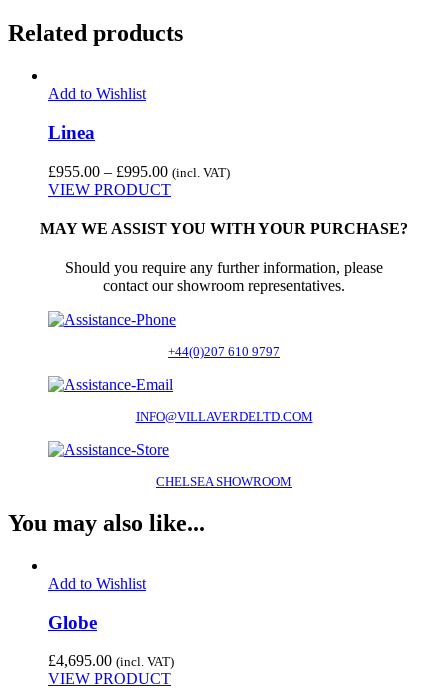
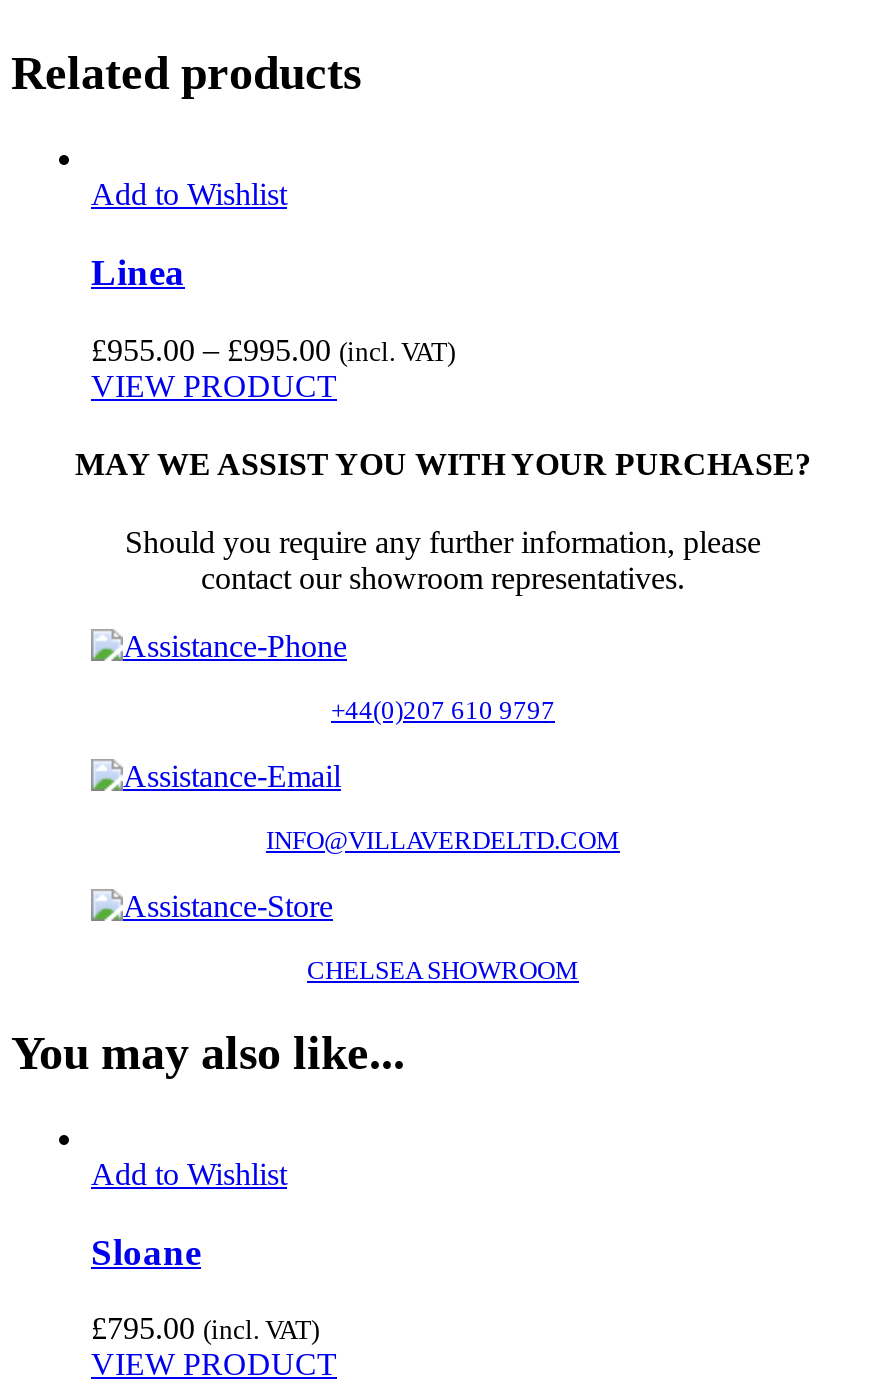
[48,612,97,633] Globe -> [91,1230,201,1272] Sloane
[48,652,174,669] £4,695.00 (incl. VAT) -> [91,1312,319,1346] £795.00 (incl. VAT)

